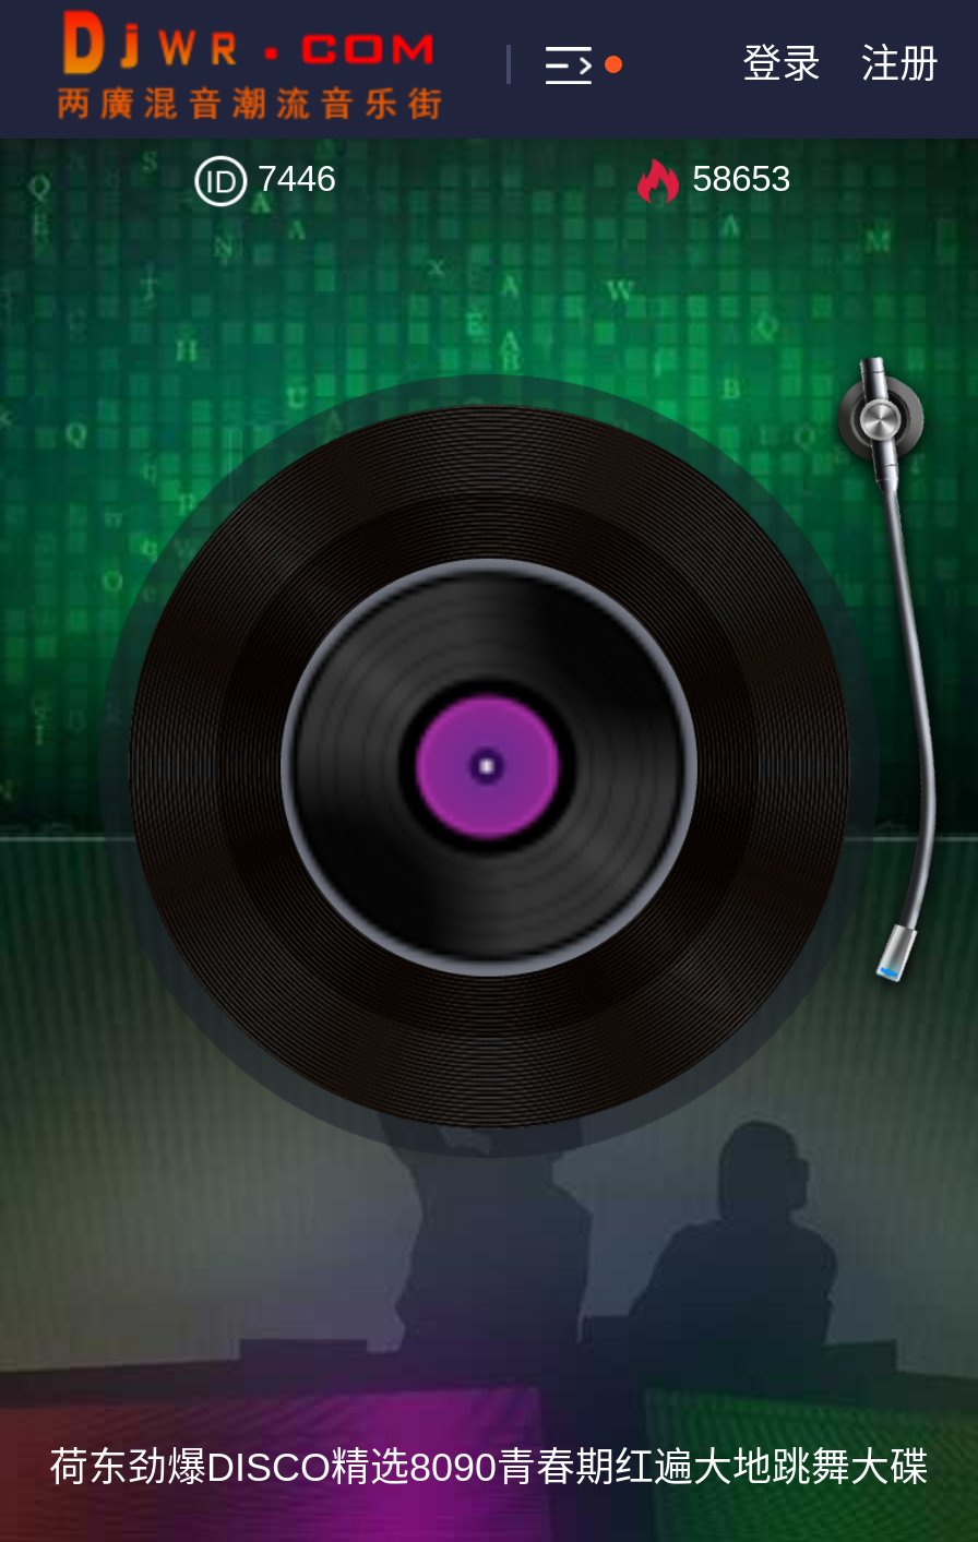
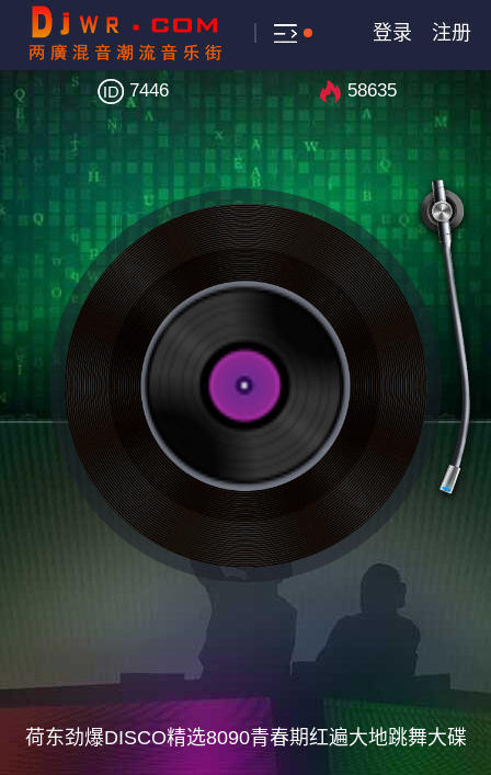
[692,159,790,201] 58653 -> [348,81,397,101] 58635

